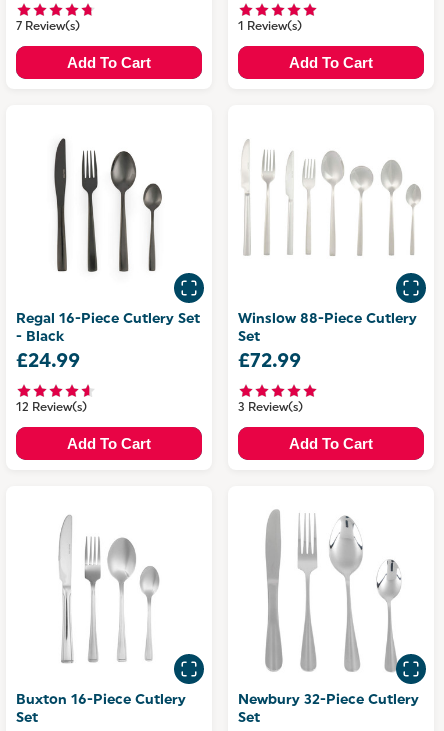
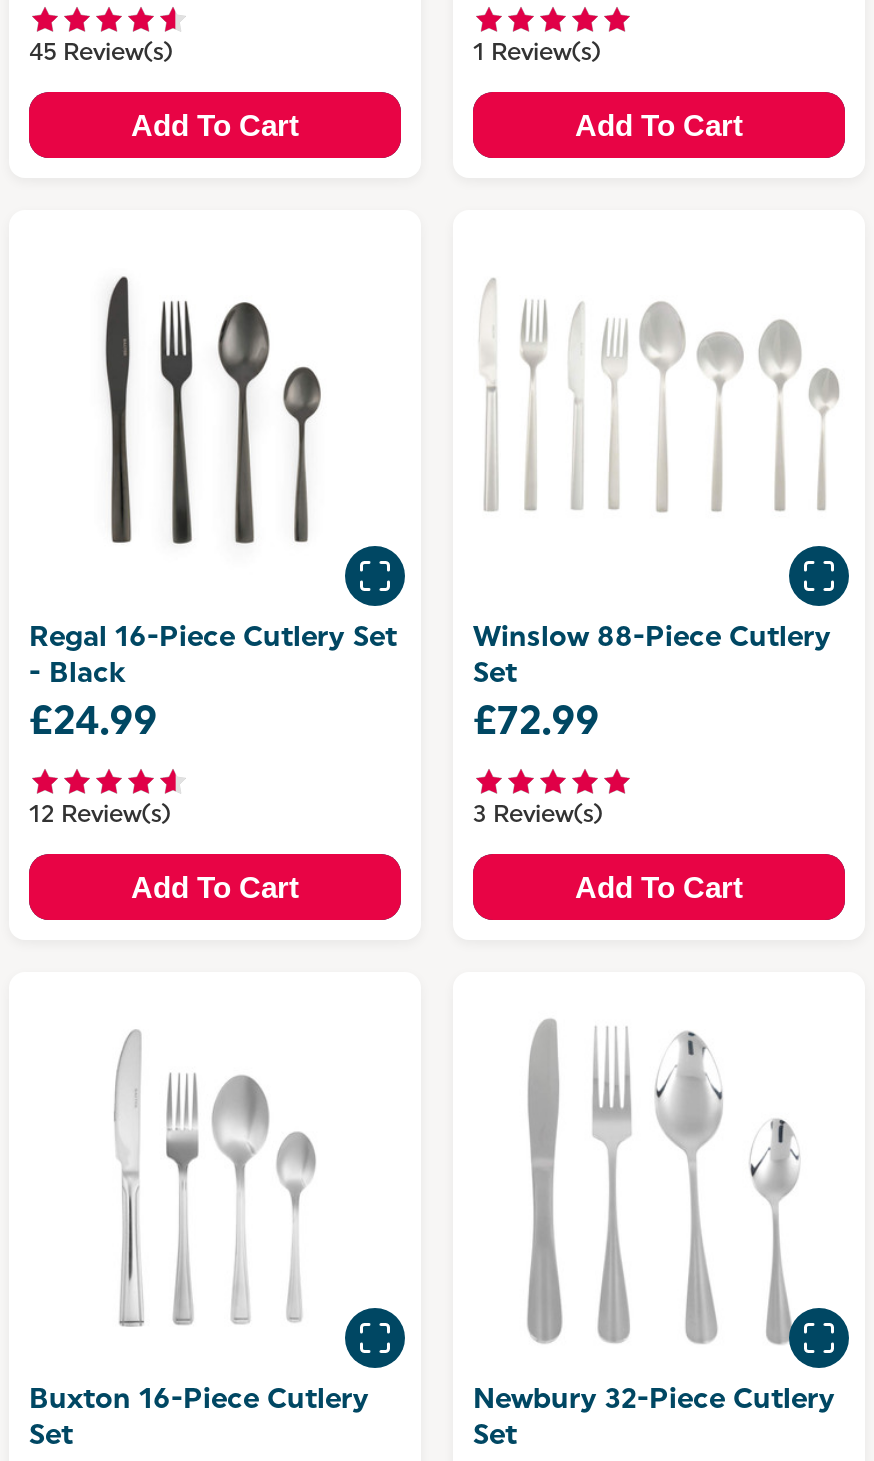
[16,21,80,33] 7 Review(s) -> [29,42,173,66] 45 Review(s)

